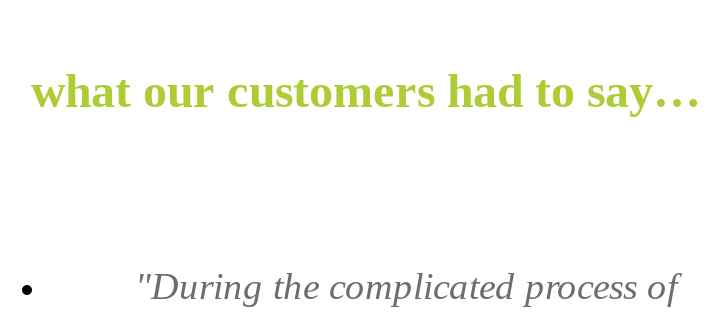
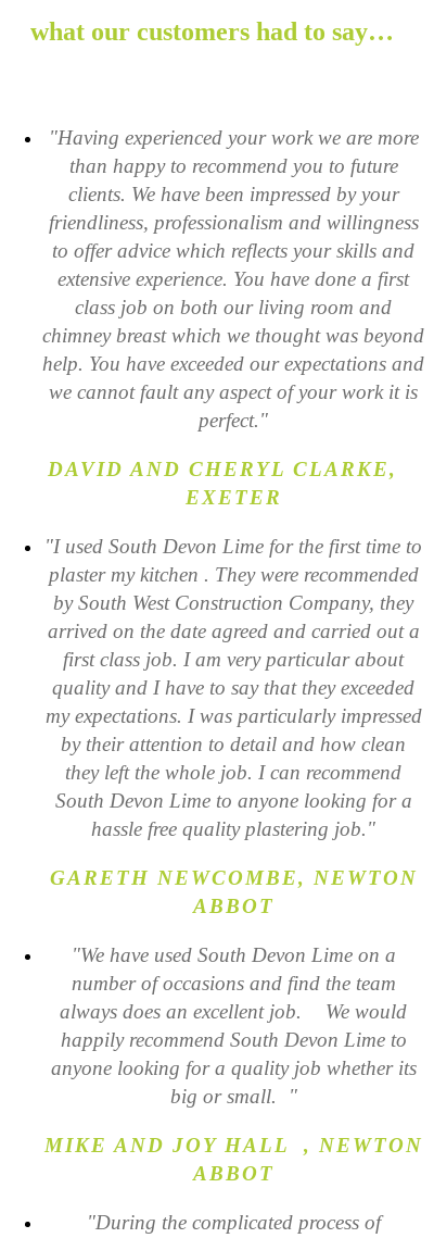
none -> [42,127,424,1185] "Having experienced your work we are more | than happy to recommend you to future | clients. We have been impressed by your | friendliness, professionalism and willingness | to offer advice which reflects your skills and | extensive experience. You have done a first | class job on both our living room and | chimney breast which we thought was beyond | help. You have exceeded our expectations and | we cannot fault any aspect of your work it is | perfect." | DAVID AND CHERYL CLARKE, | EXETER | "I used South Devon Lime for the first time to | plaster my kitchen . They were recommended | by South West Construction Company, they | arrived on the date agreed and carried out a | first class job. I am very particular about | quality and I have to say that they exceeded | my expectations. I was particularly impressed | by their attention to detail and how clean | they left the whole job. I can recommend | South Devon Lime to anyone looking for a | hassle free quality plastering job." | GARETH NEWCOMBE, NEWTON | ABBOT | "We have used South Devon Lime on a | number of occasions and find the team | always does an excellent job. We would | happily recommend South Devon Lime to | anyone looking for a quality job whether its | big or small. " | MIKE AND JOY HALL , NEWTON | ABBOT

